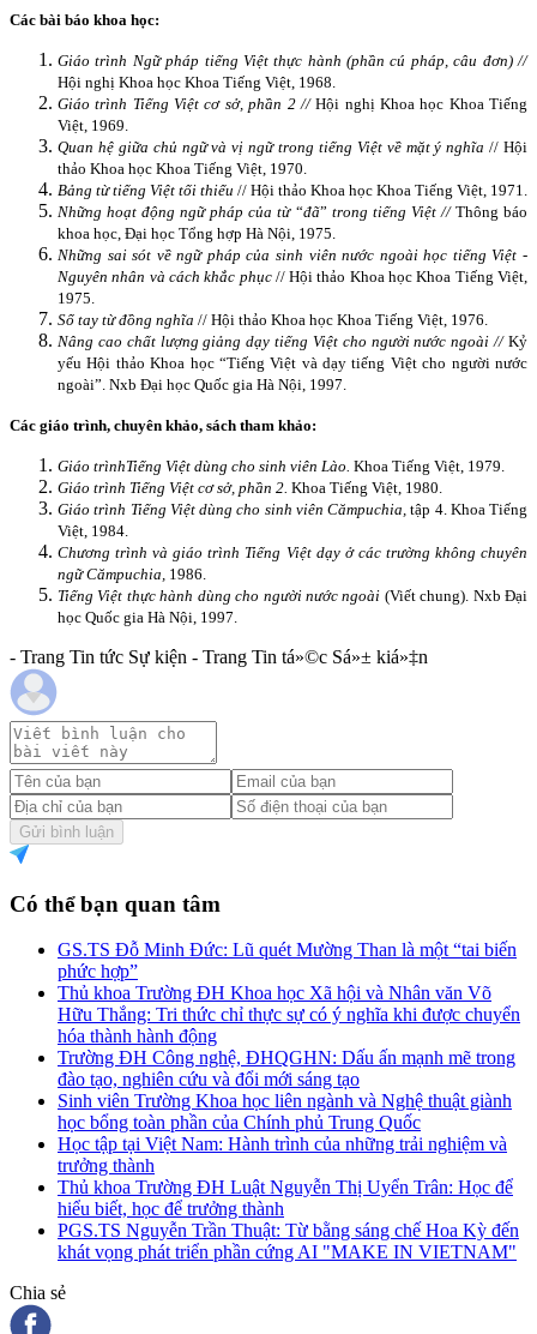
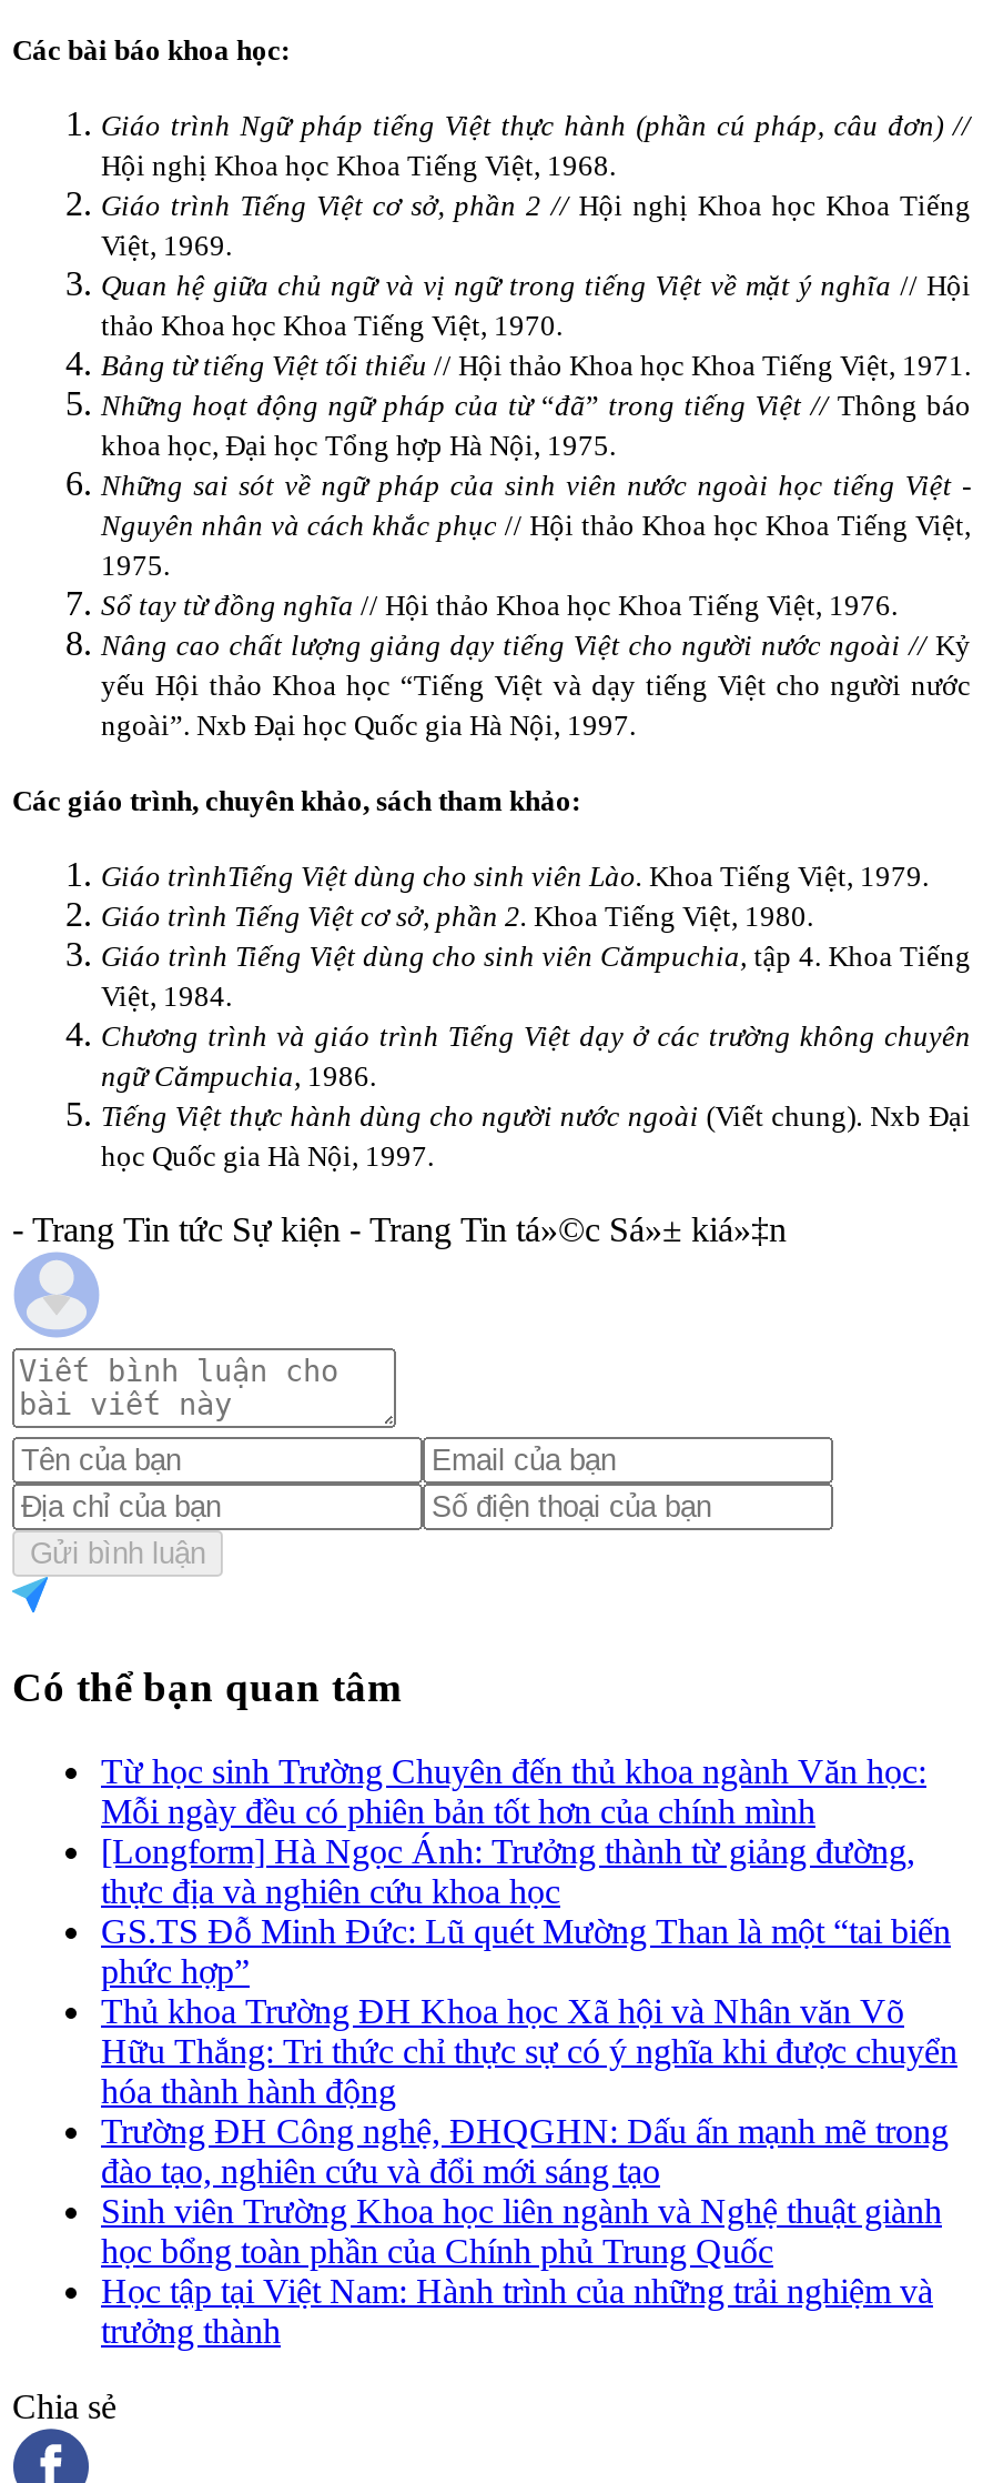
none -> [101,1753,926,1911] Từ học sinh Trường Chuyên đến thủ khoa ngành Văn học: | Mỗi ngày đều có phiên bản tốt hơn của chính mình | [Longform] Hà Ngọc Ánh: Trưởng thành từ giảng đường, | thực địa và nghiên cứu khoa học
moved [58,940,520,1176] -> [101,1913,957,2350]: GS.TS Đỗ Minh Đức: Lũ quét Mường Than là một “tai biến | phức hợp” | Thủ khoa Trường ĐH Khoa học Xã hội và Nhân văn Võ | ... | Học tập tại Việt Nam: Hành trình của những trải nghiệm và | trưởng thành
[58,1177,519,1262] Thủ khoa Trường ĐH Luật Nguyễn Thị Uyển Trân: Học để | hiểu biết, học để trưởng thành | PGS.TS Nguyễn Trần Thuật: Từ bằng sáng chế Hoa Kỳ đến | khát vọng phát triển phần cứng AI "MAKE IN VIETNAM" -> none

